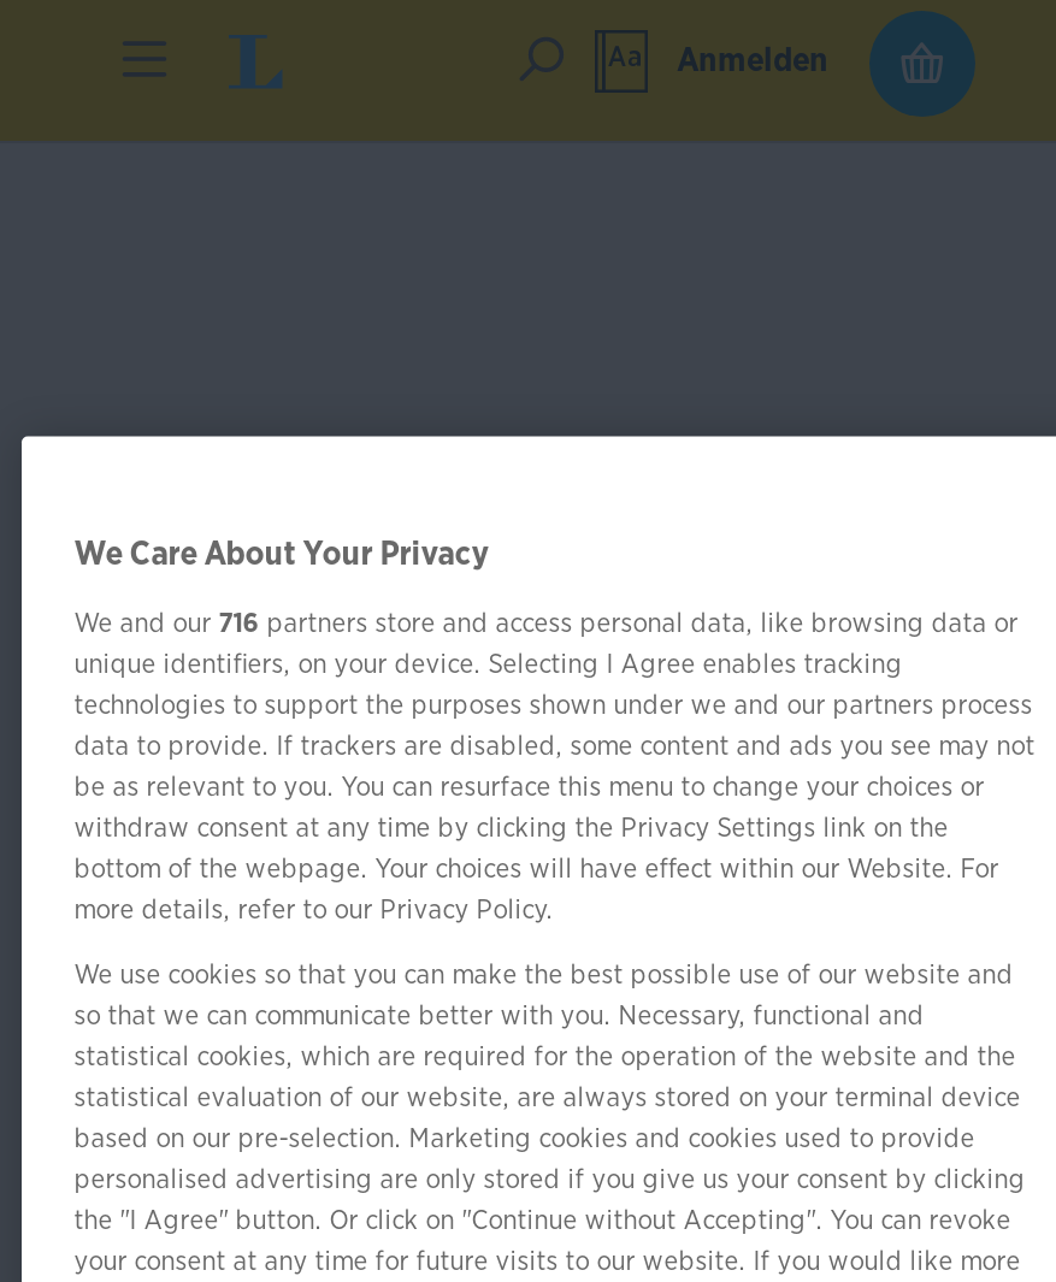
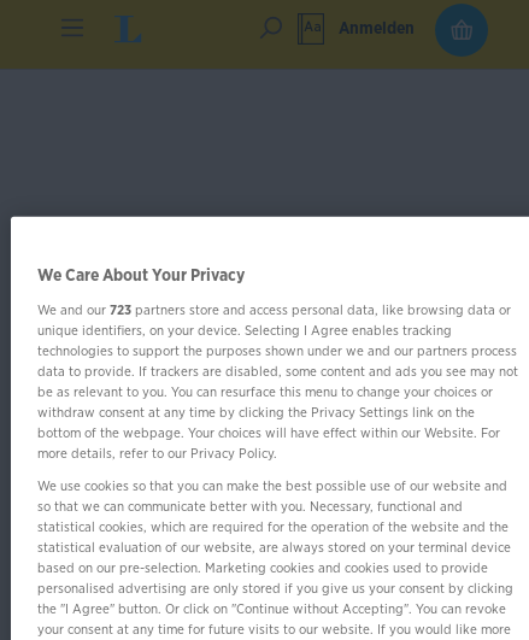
[74,608,1018,635] We and our 716 partners store and access personal data, like browsing data or -> [37,303,511,316] We and our 723 partners store and access personal data, like browsing data or

